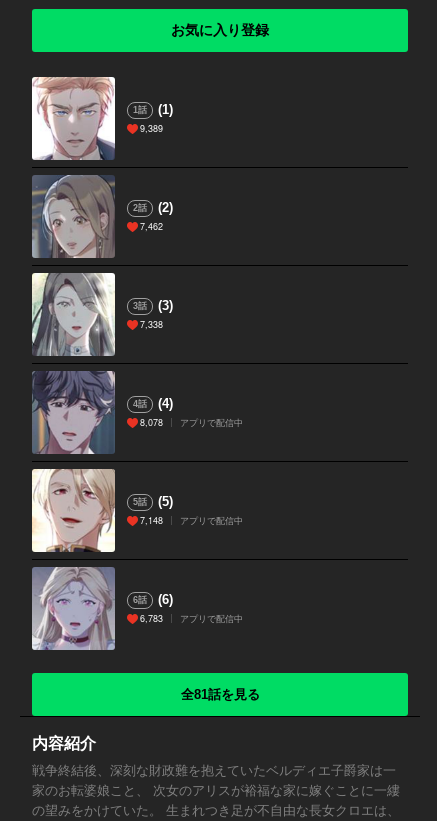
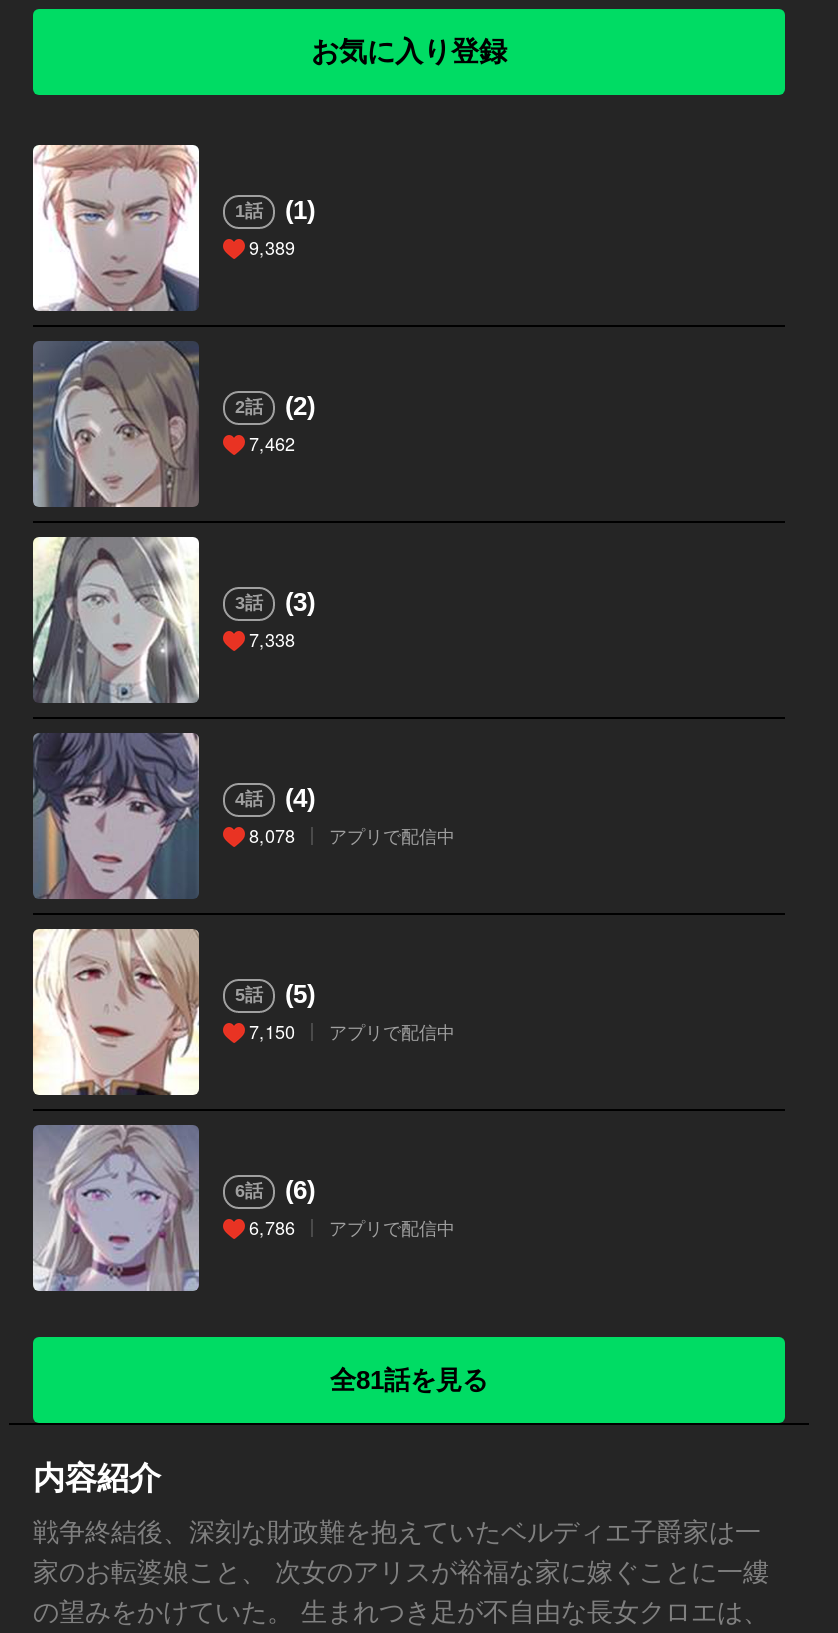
[140,514,243,527] 7,148 アプリで配信中 -> [249,1019,455,1045] 7,150 アプリで配信中
[140,612,243,625] 6,783 アプリで配信中 -> [249,1215,455,1241] 6,786 アプリで配信中

